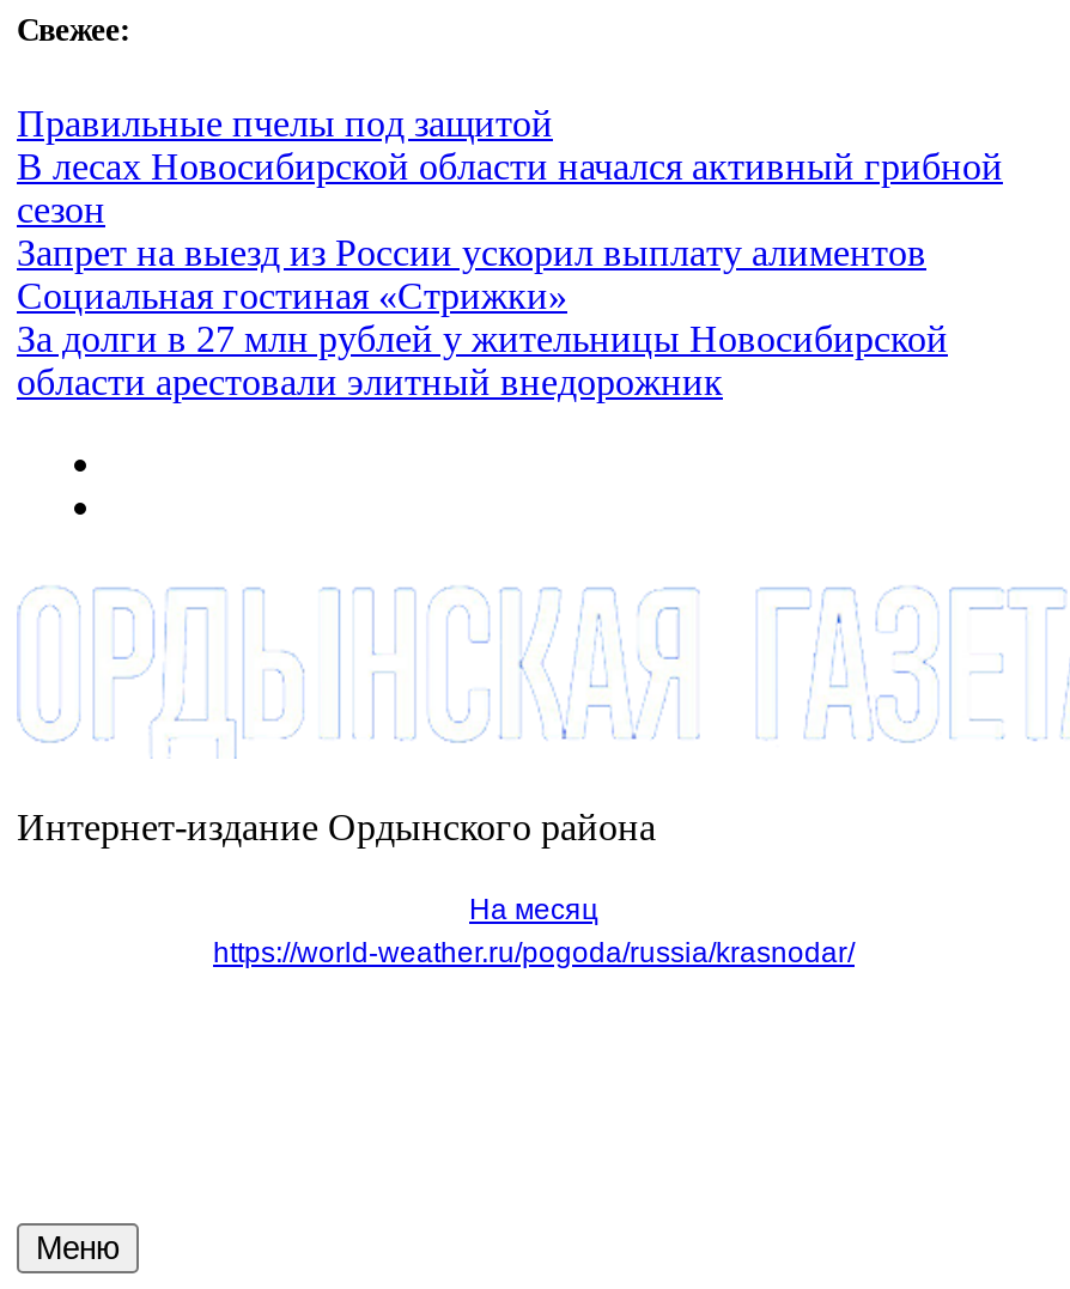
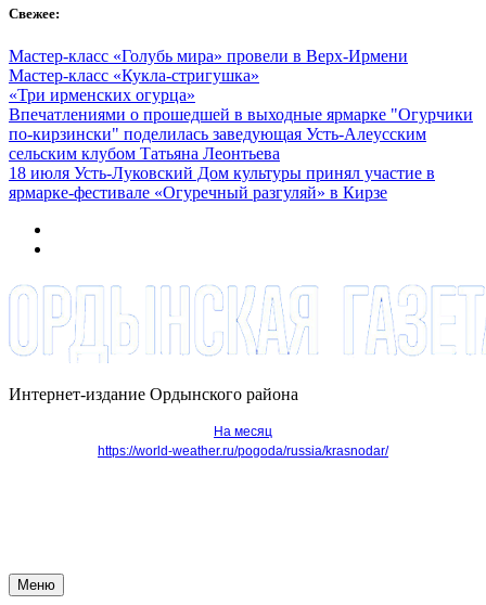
[17,104,1003,403] Правильные пчелы под защитой | В лесах Новосибирской области начался активный грибной | сезон | Запрет на выезд из России ускорил выплату алиментов | Социальная гостиная «Стрижки» | За долги в 27 млн рублей у жительницы Новосибирской | области арестовали элитный внедорожник -> [9,47,473,202] Мастер-класс «Голубь мира» провели в Верх-Ирмени | Мастер-класс «Кукла-стригушка» | «Три ирменских огурца» | Впечатлениями о прошедшей в выходные ярмарке "Огурчики | по-кирзински" поделилась заведующая Усть-Алеусским | сельским клубом Татьяна Леонтьева | 18 июля Усть-Луковский Дом культуры принял участие в | ярмарке-фестивале «Огуречный разгуляй» в Кирзе

